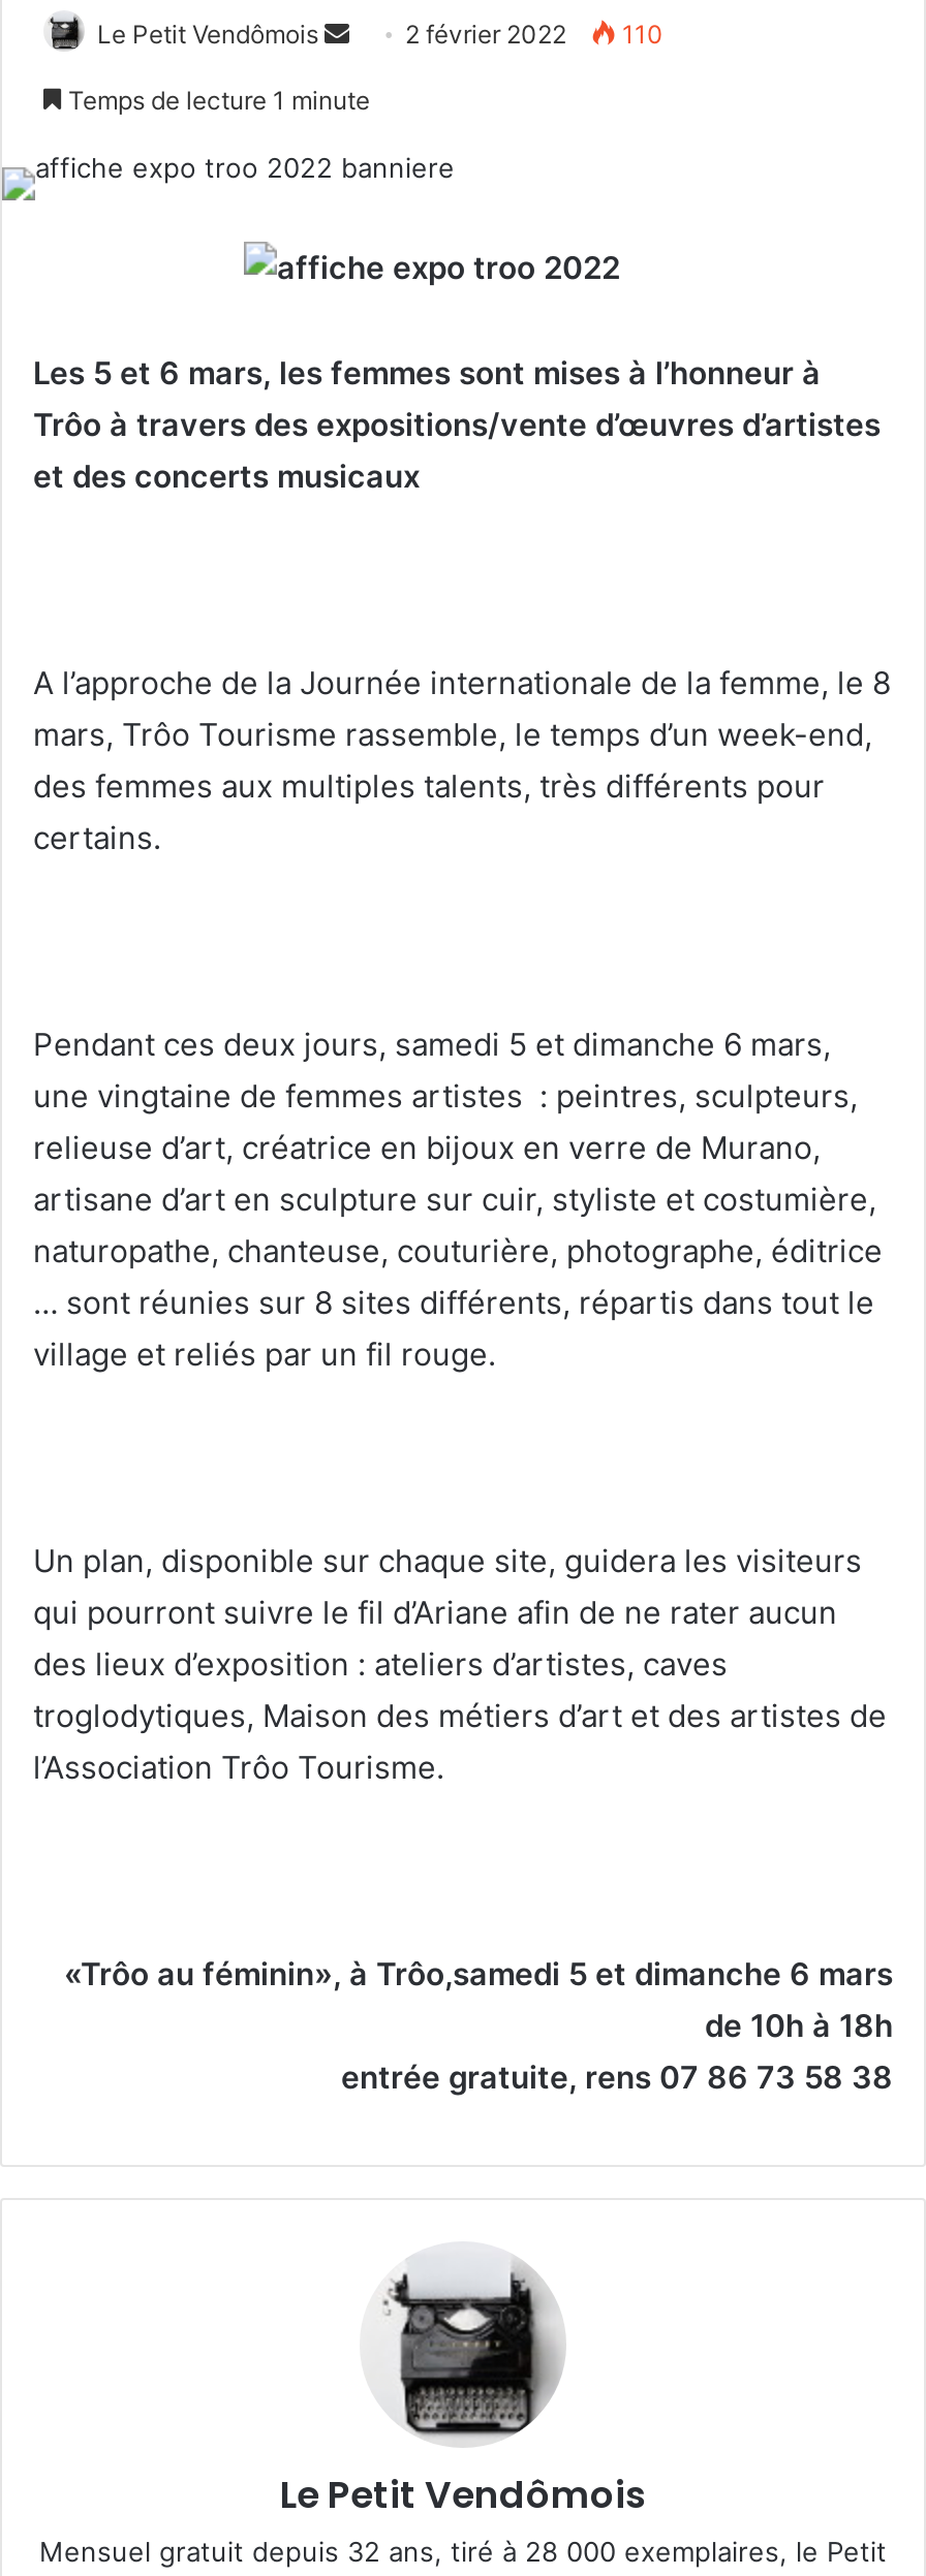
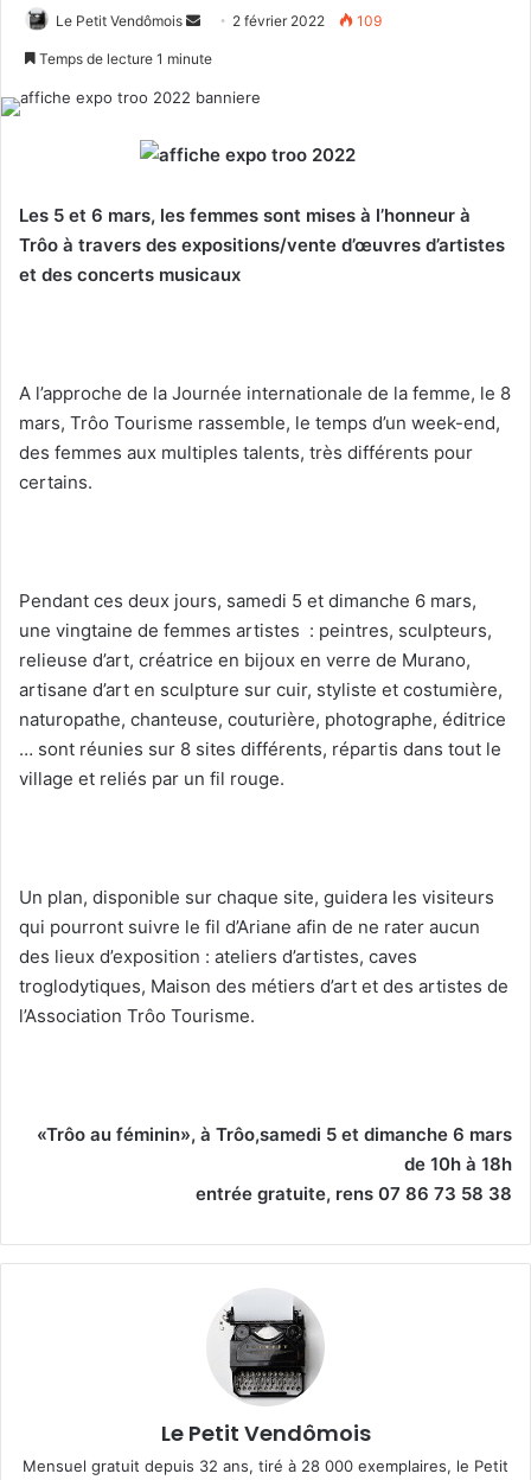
[616,19,663,50] 110 -> [353,12,382,30] 109

